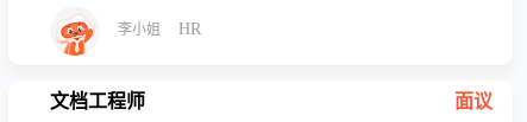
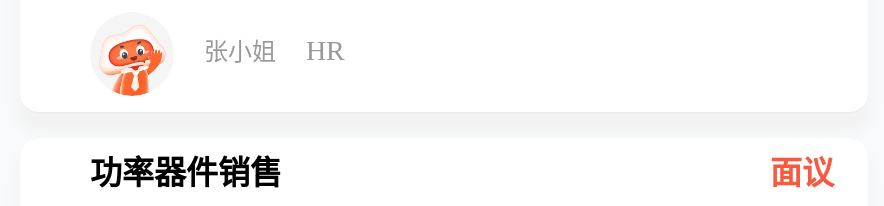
[118,21,161,38] 李小姐 -> [204,38,276,66] 张小姐
[50,91,145,111] 文档工程师 -> [90,156,282,190] 功率器件销售

